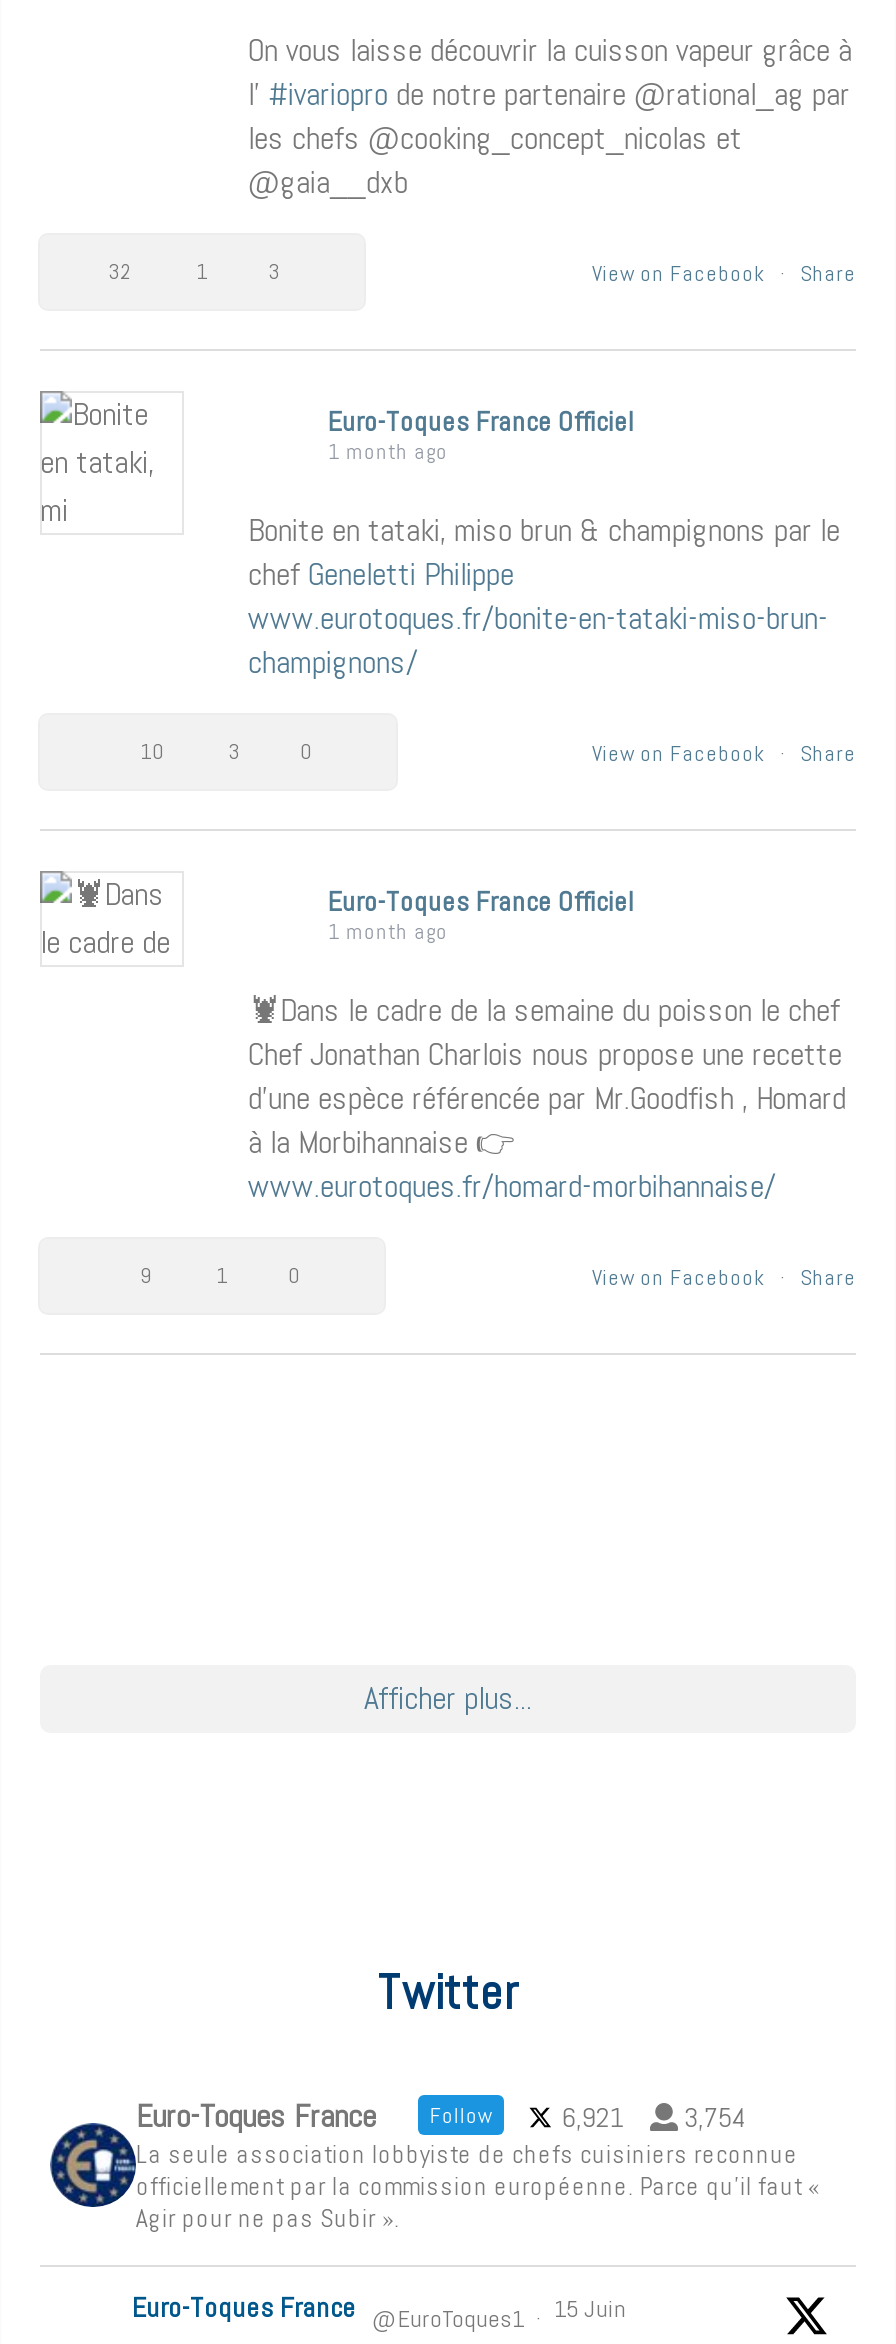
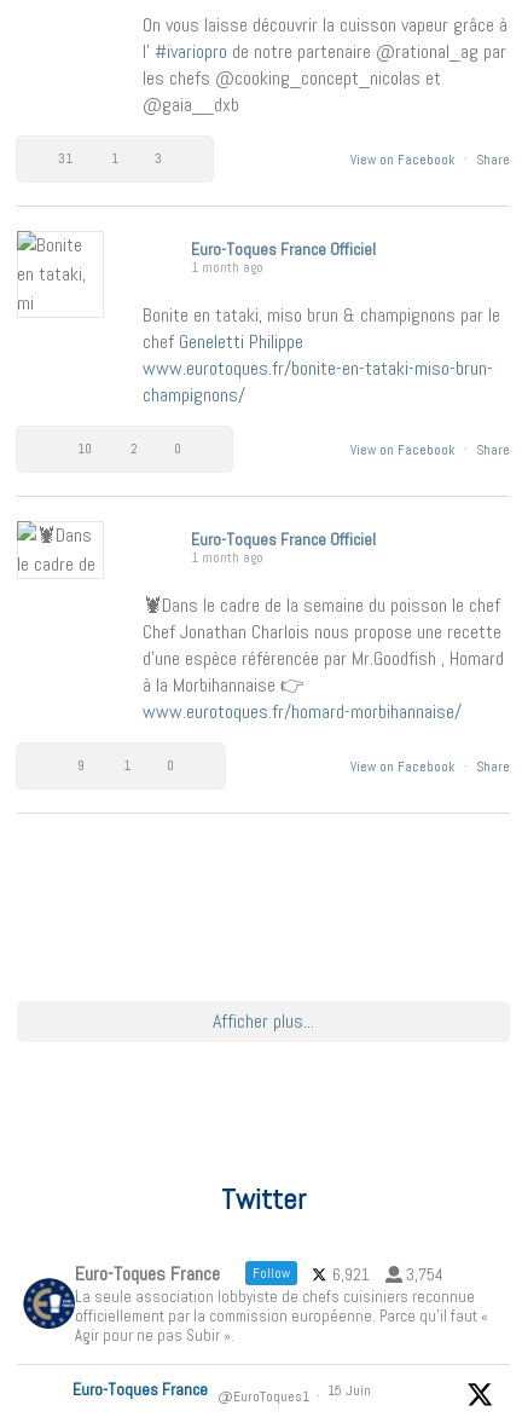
[108,257,132,285] 32 -> [58,150,72,167] 31
[228,737,240,765] 3 -> [130,440,138,457] 2

